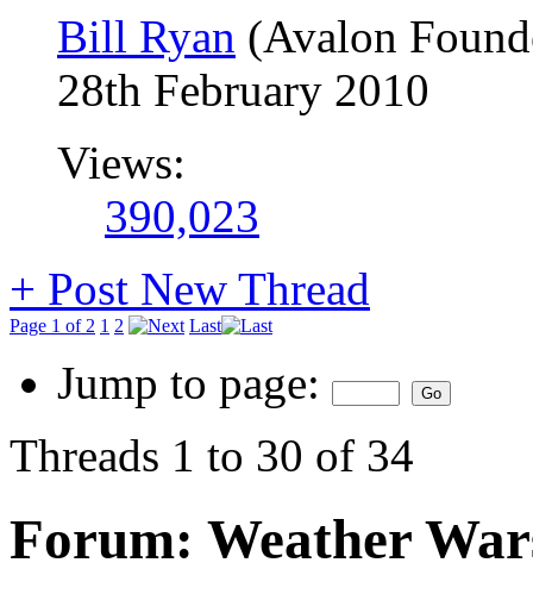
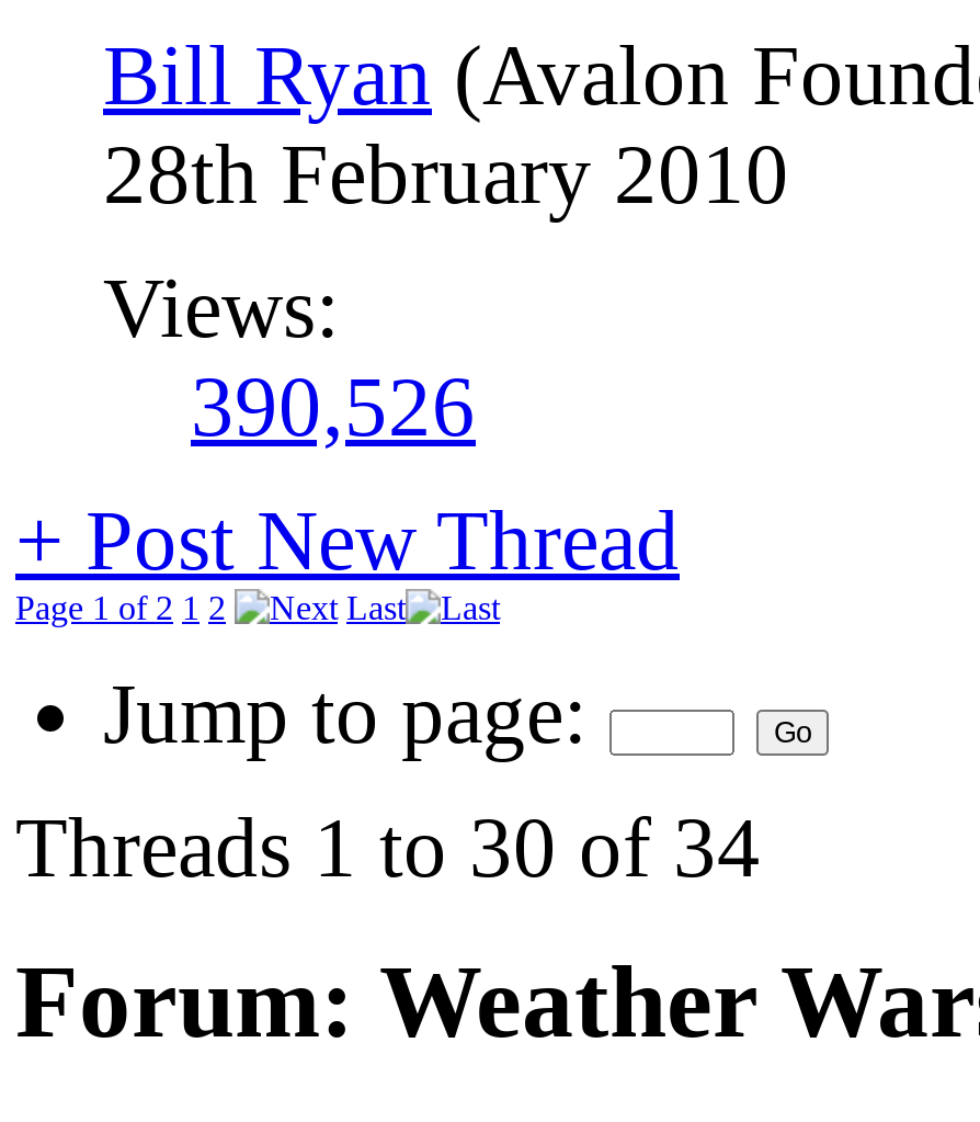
[105,190,259,242] 390,023 -> [191,359,476,453] 390,526

